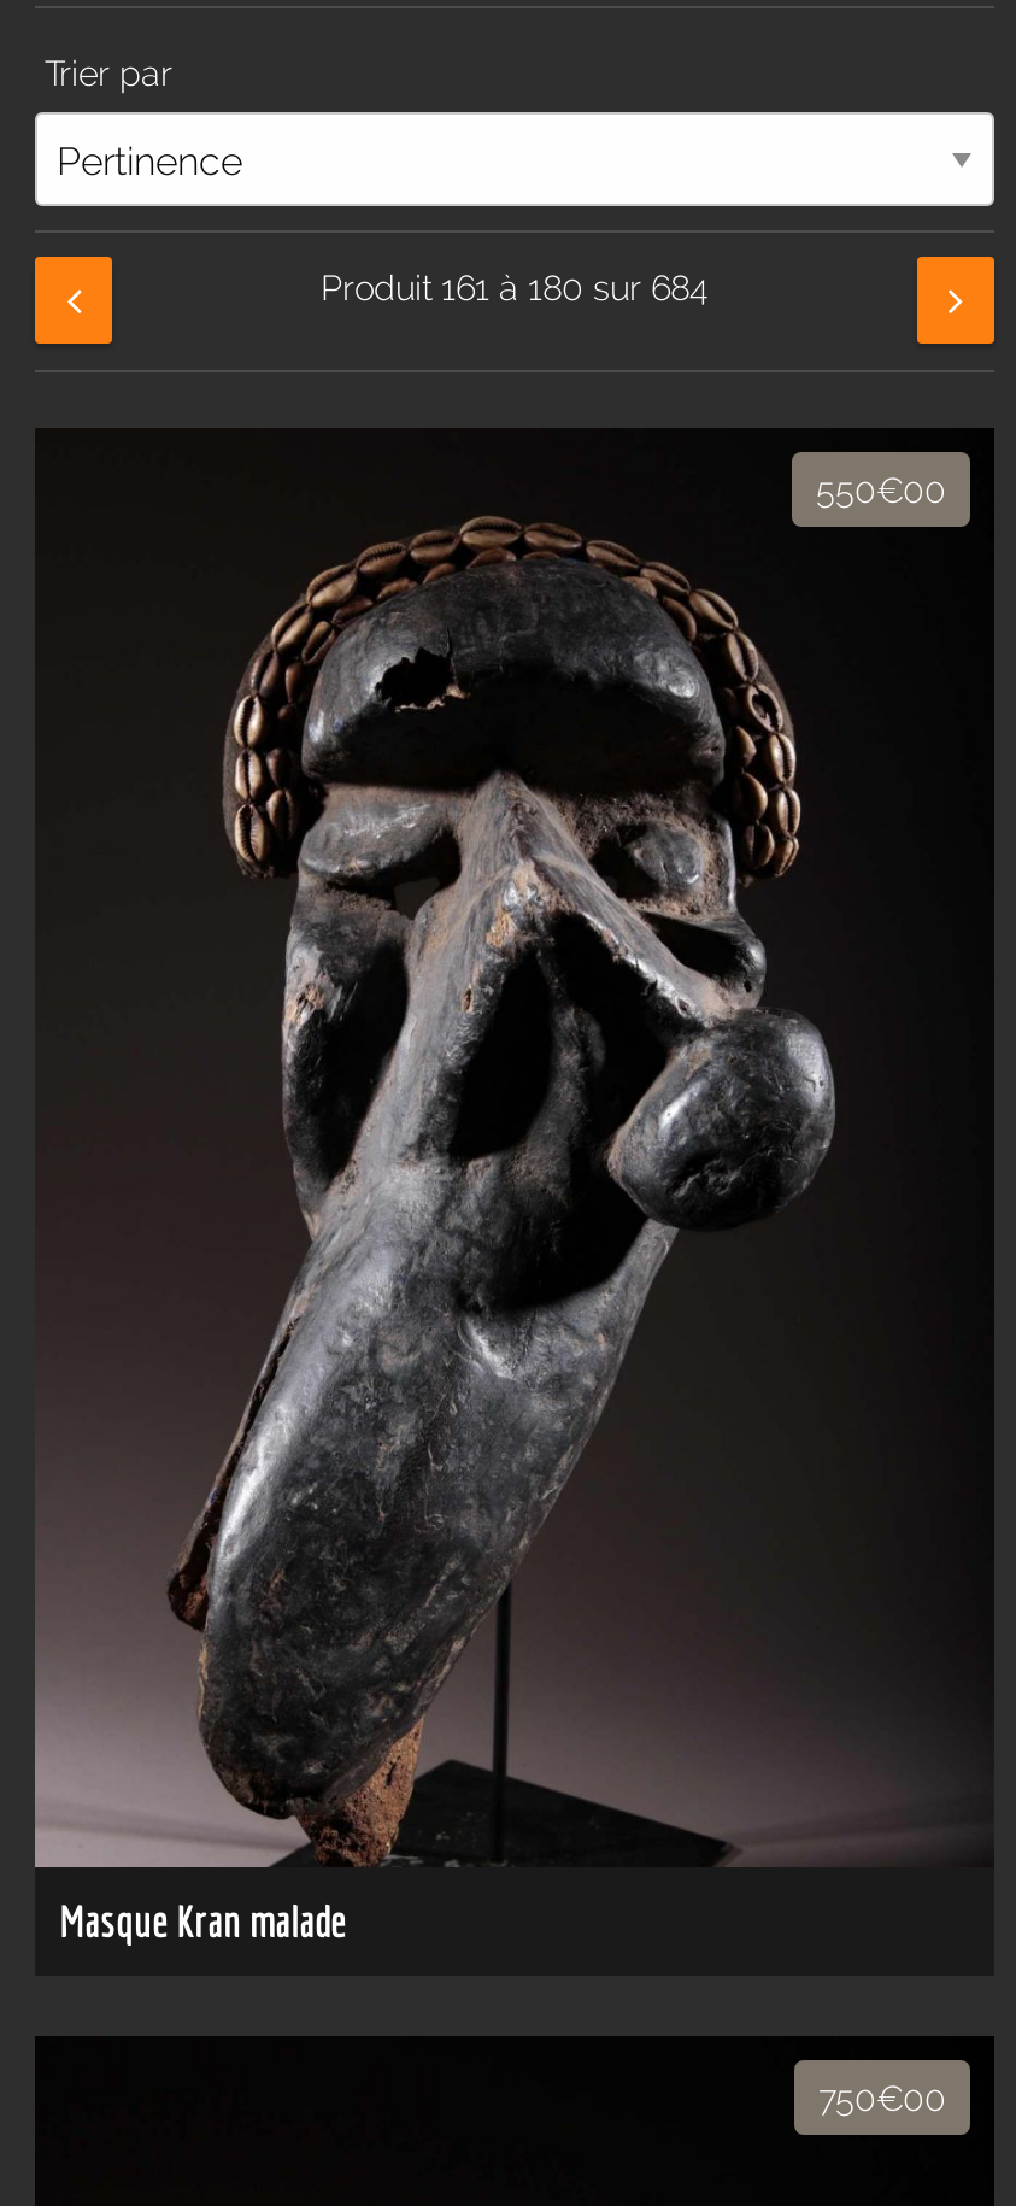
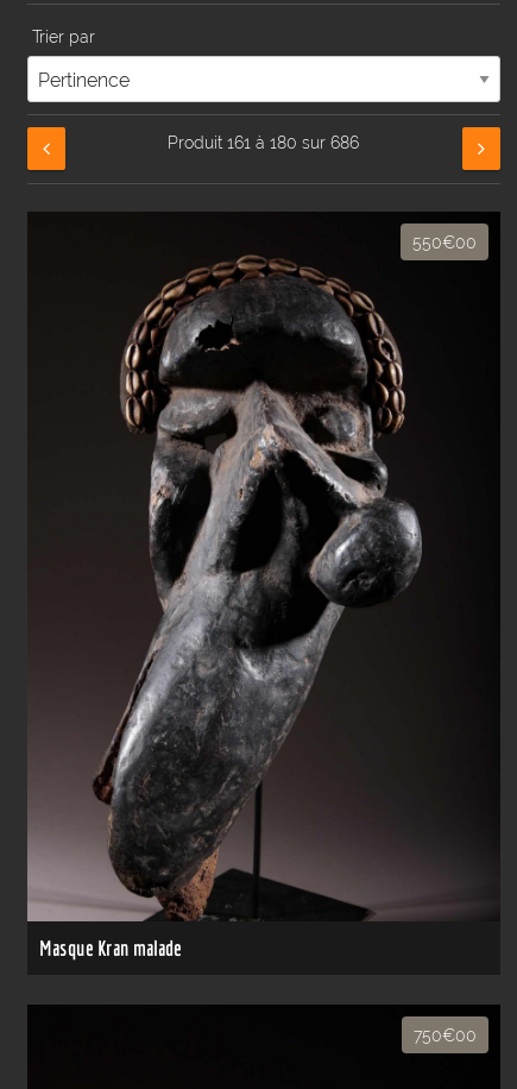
[321,266,709,307] Produit 161 à 180 sur 684 -> [168,132,360,152] Produit 161 à 180 sur 686

